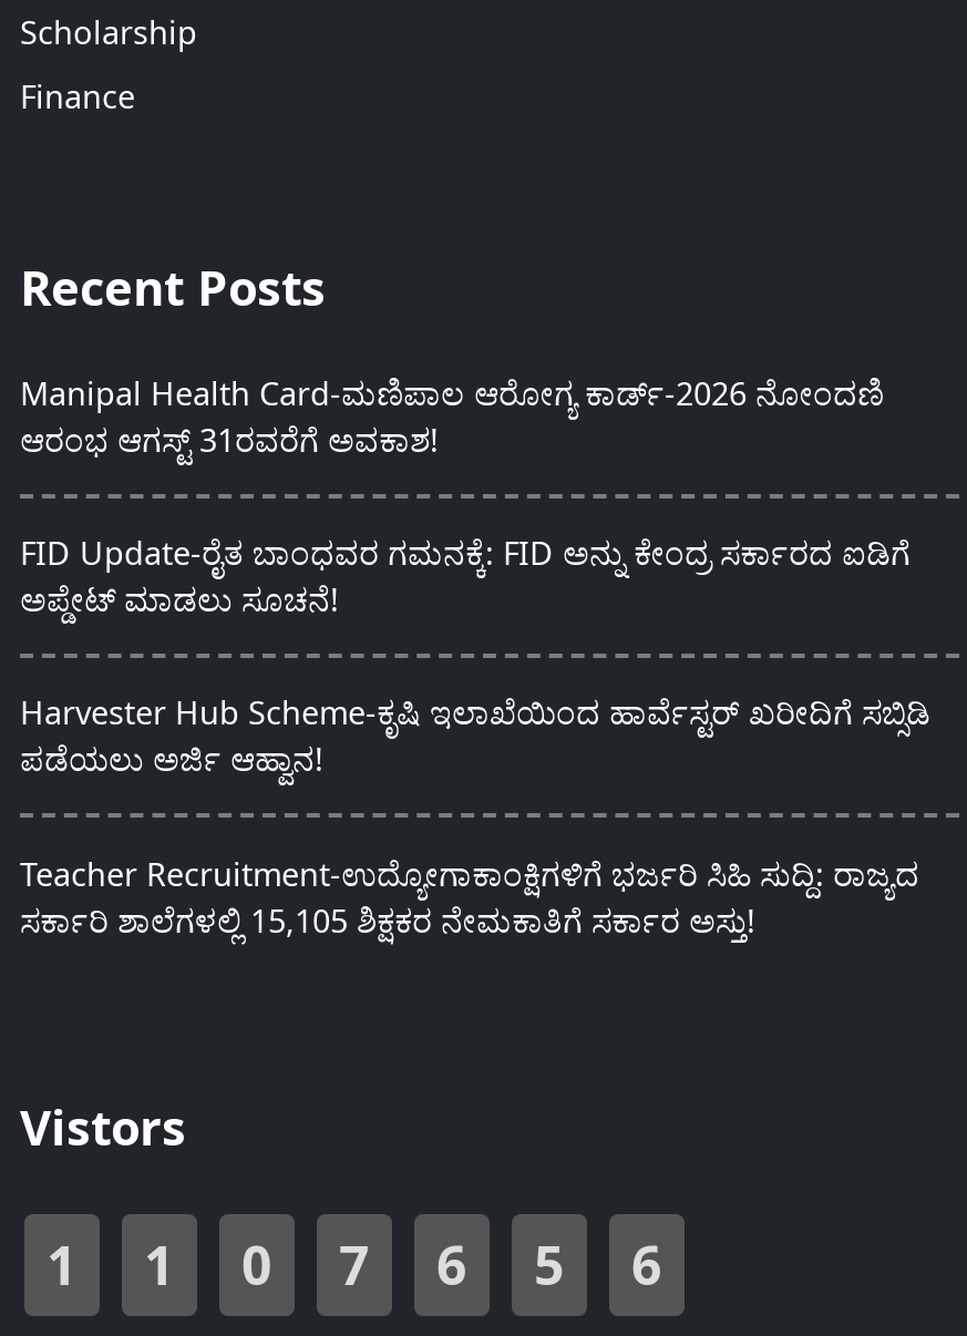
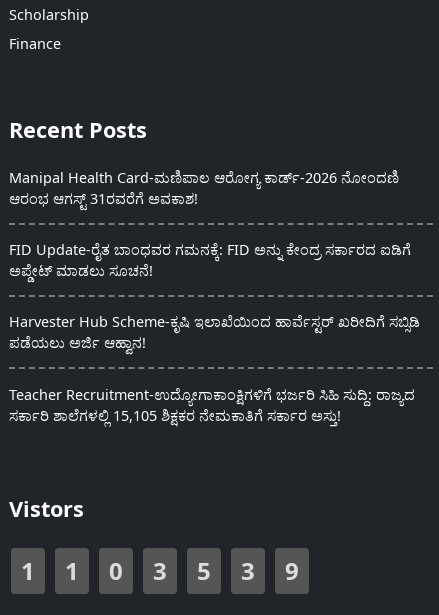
[339,1227,467,1301] 7 | 6 -> [153,554,167,587] 3
[631,1227,662,1301] 6 -> [241,554,299,587] 3 | 9

